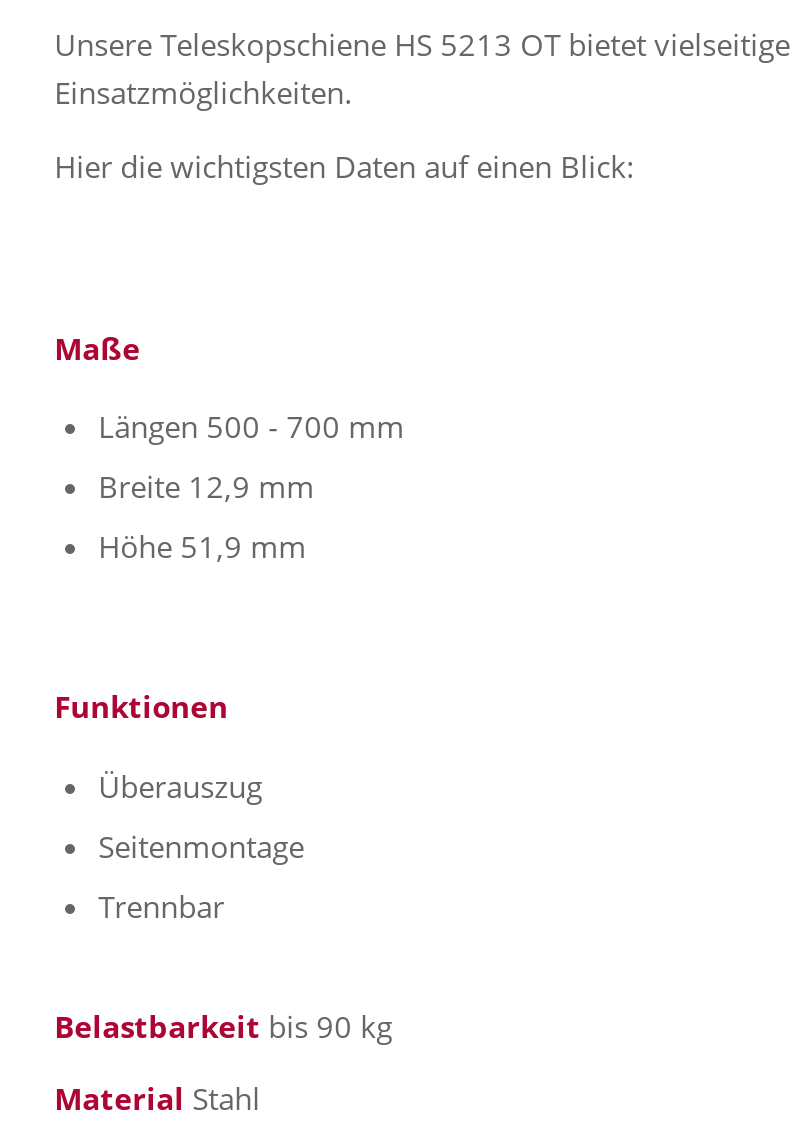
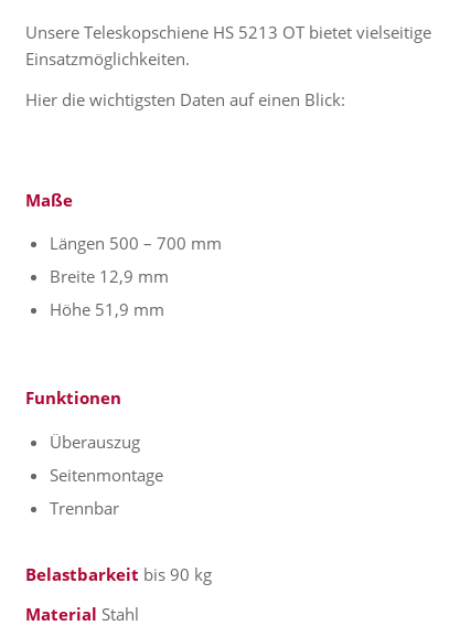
[98,406,404,446] Längen 500 - 700 mm -> [49,232,221,254] Längen 500 – 700 mm

